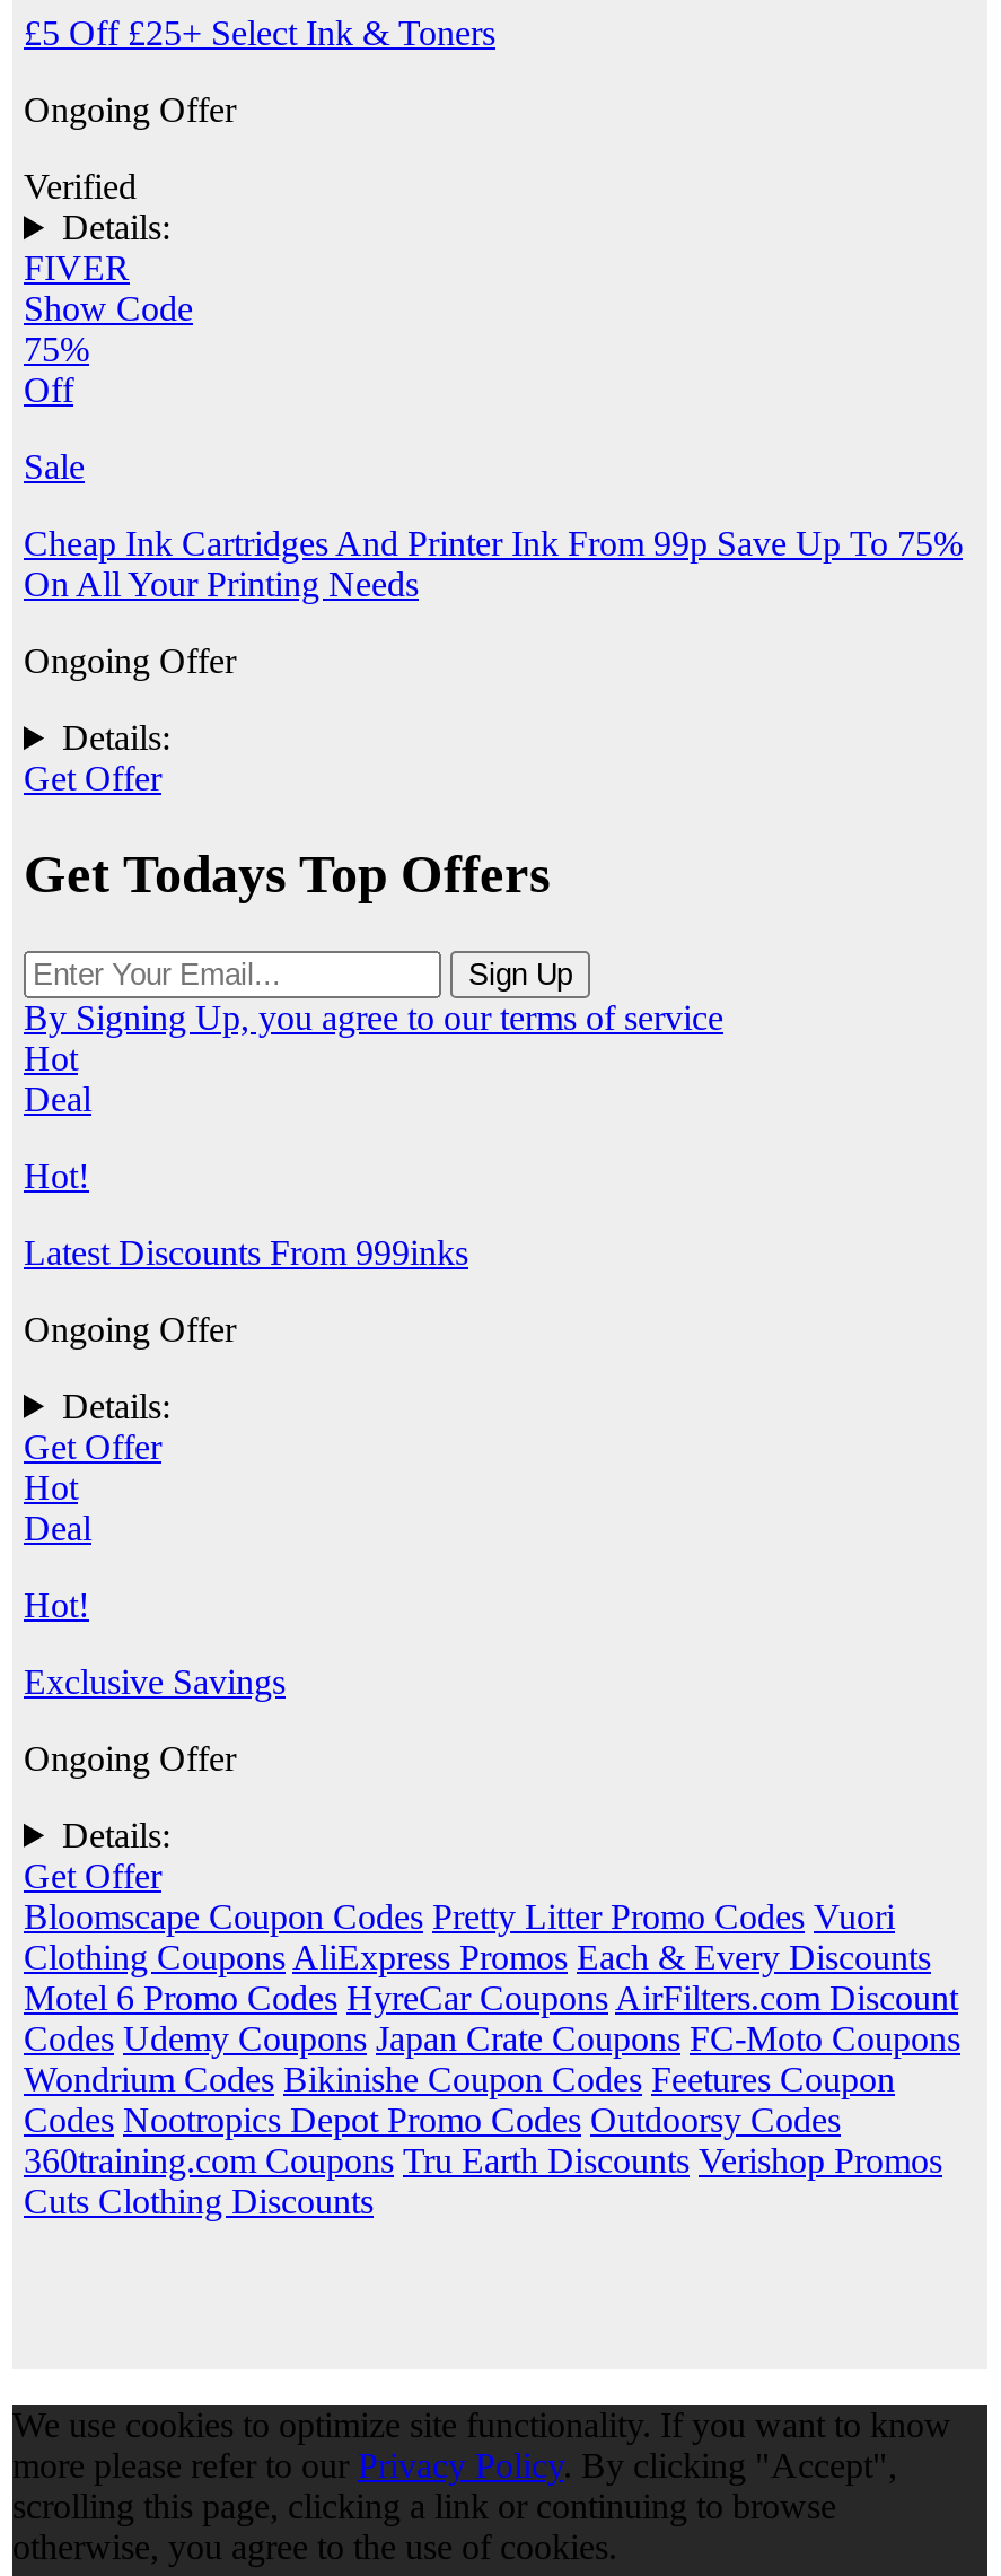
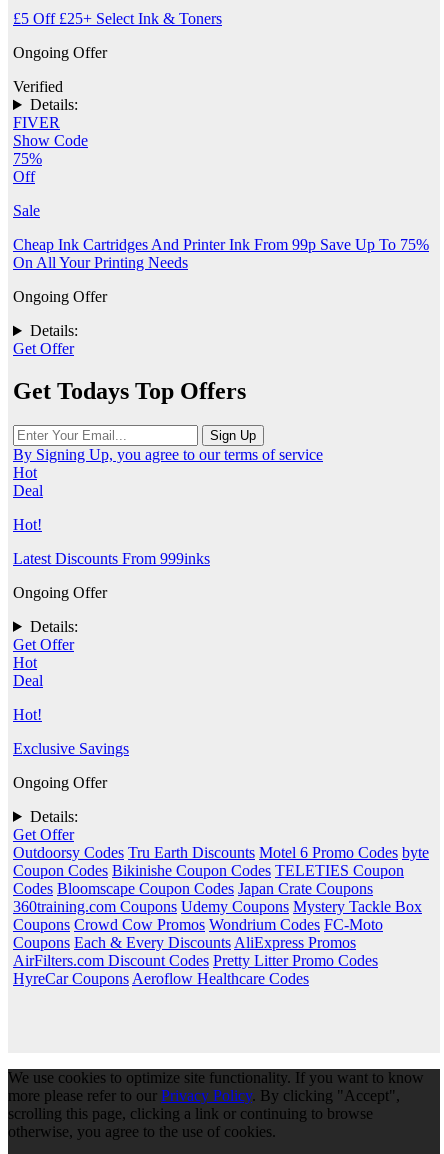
[24,1897,960,2220] Bloomscape Coupon Codes Pretty Litter Promo Codes Vuori | Clothing Coupons AliExpress Promos Each & Every Discounts | Motel 6 Promo Codes HyreCar Coupons AirFilters.com Discount | Codes Udemy Coupons Japan Crate Coupons FC-Moto Coupons | Wondrium Codes Bikinishe Coupon Codes Feetures Coupon | Codes Nootropics Depot Promo Codes Outdoorsy Codes | 360training.com Coupons Tru Earth Discounts Verishop Promos | Cuts Clothing Discounts -> [13,844,429,987] Outdoorsy Codes Tru Earth Discounts Motel 6 Promo Codes byte | Coupon Codes Bikinishe Coupon Codes TELETIES Coupon | Codes Bloomscape Coupon Codes Japan Crate Coupons | 360training.com Coupons Udemy Coupons Mystery Tackle Box | Coupons Crowd Cow Promos Wondrium Codes FC-Moto | Coupons Each & Every Discounts AliExpress Promos | AirFilters.com Discount Codes Pretty Litter Promo Codes | HyreCar Coupons Aeroflow Healthcare Codes

